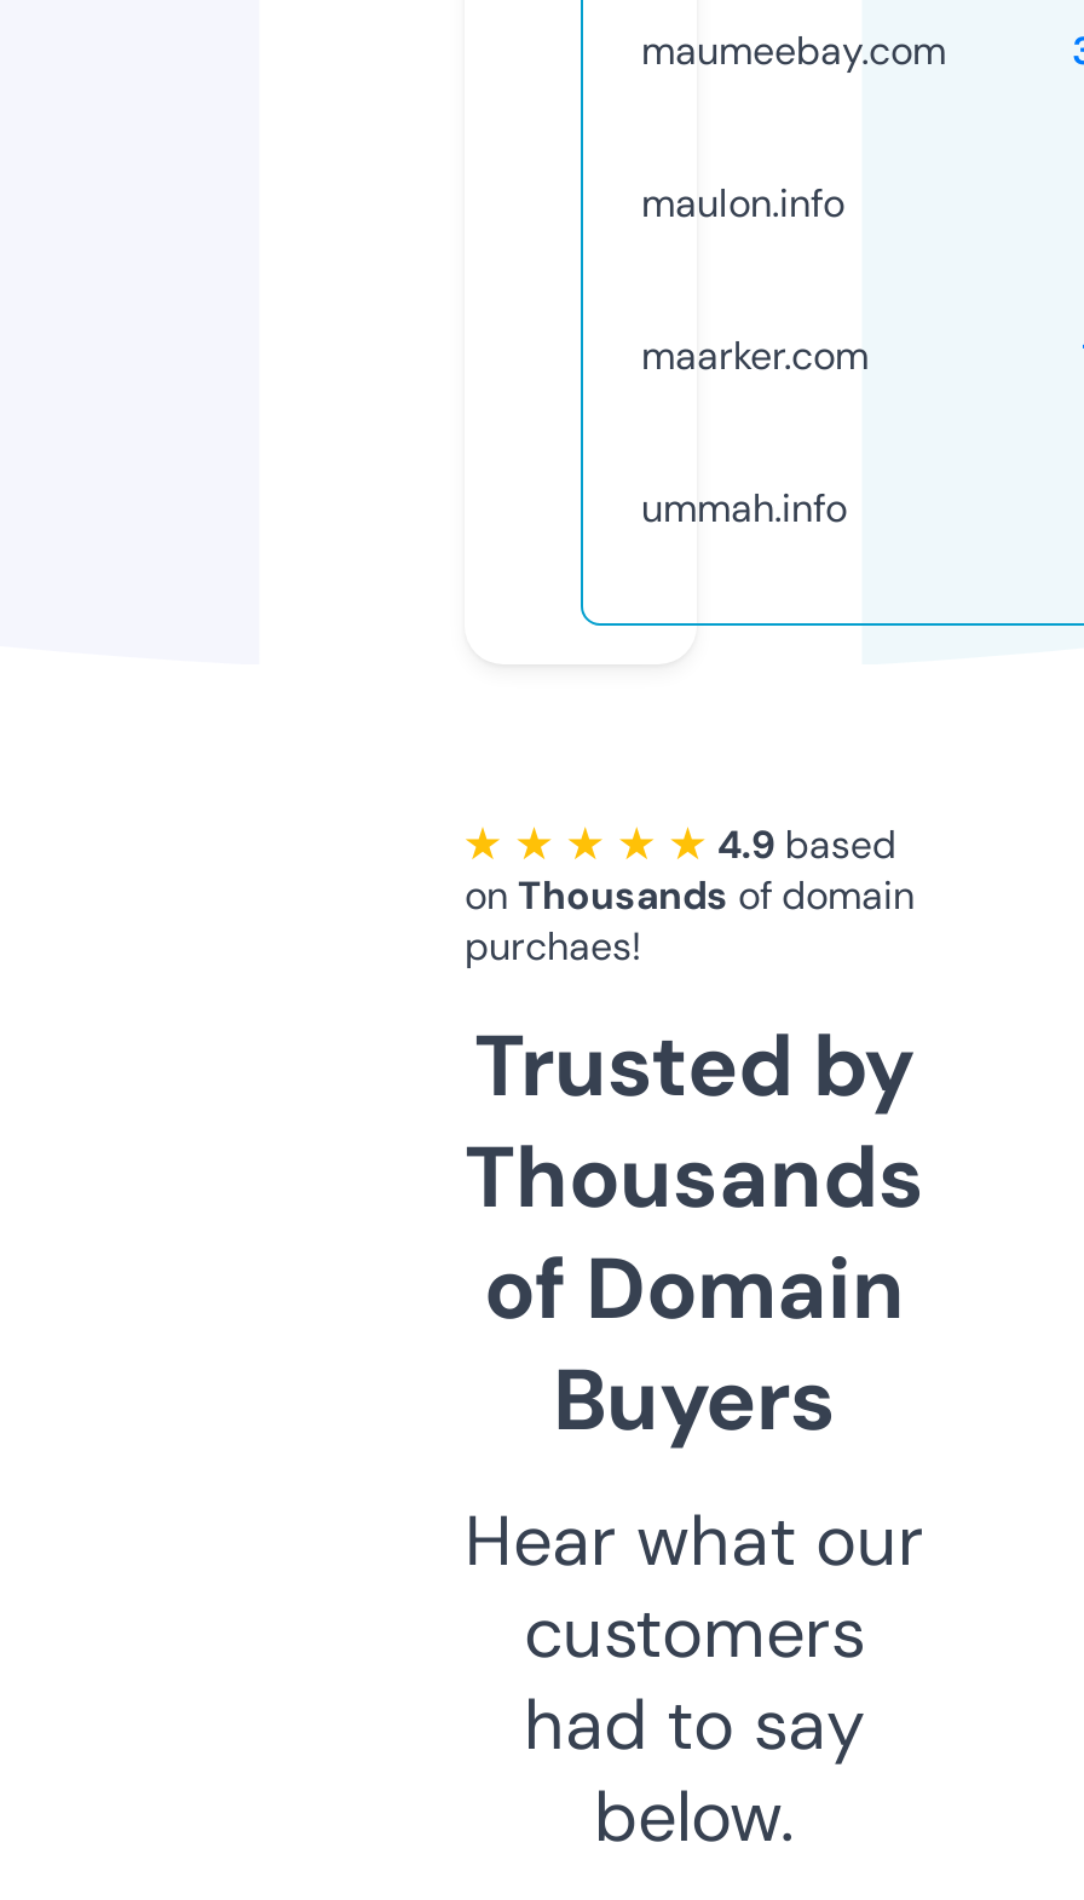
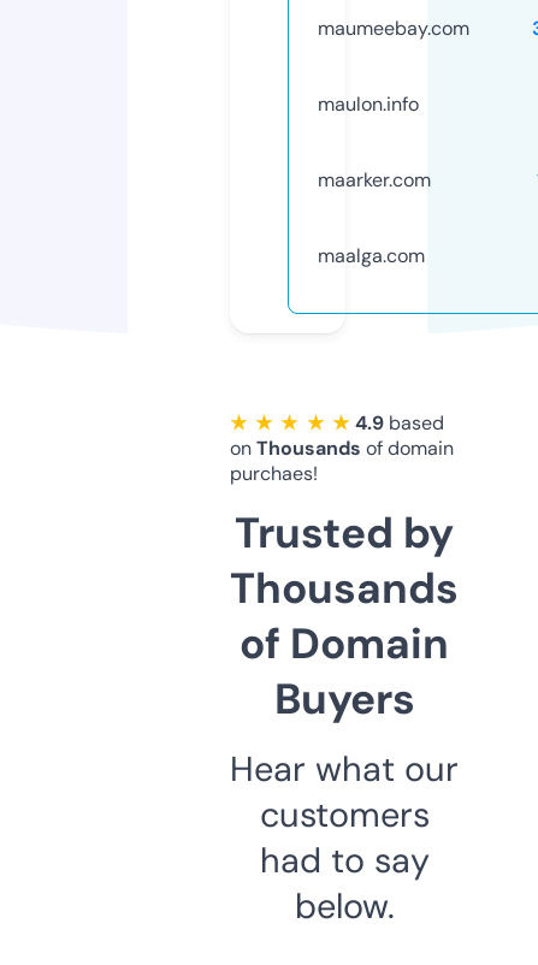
[641,482,847,533] ummah.info -> [318,243,425,268] maalga.com

